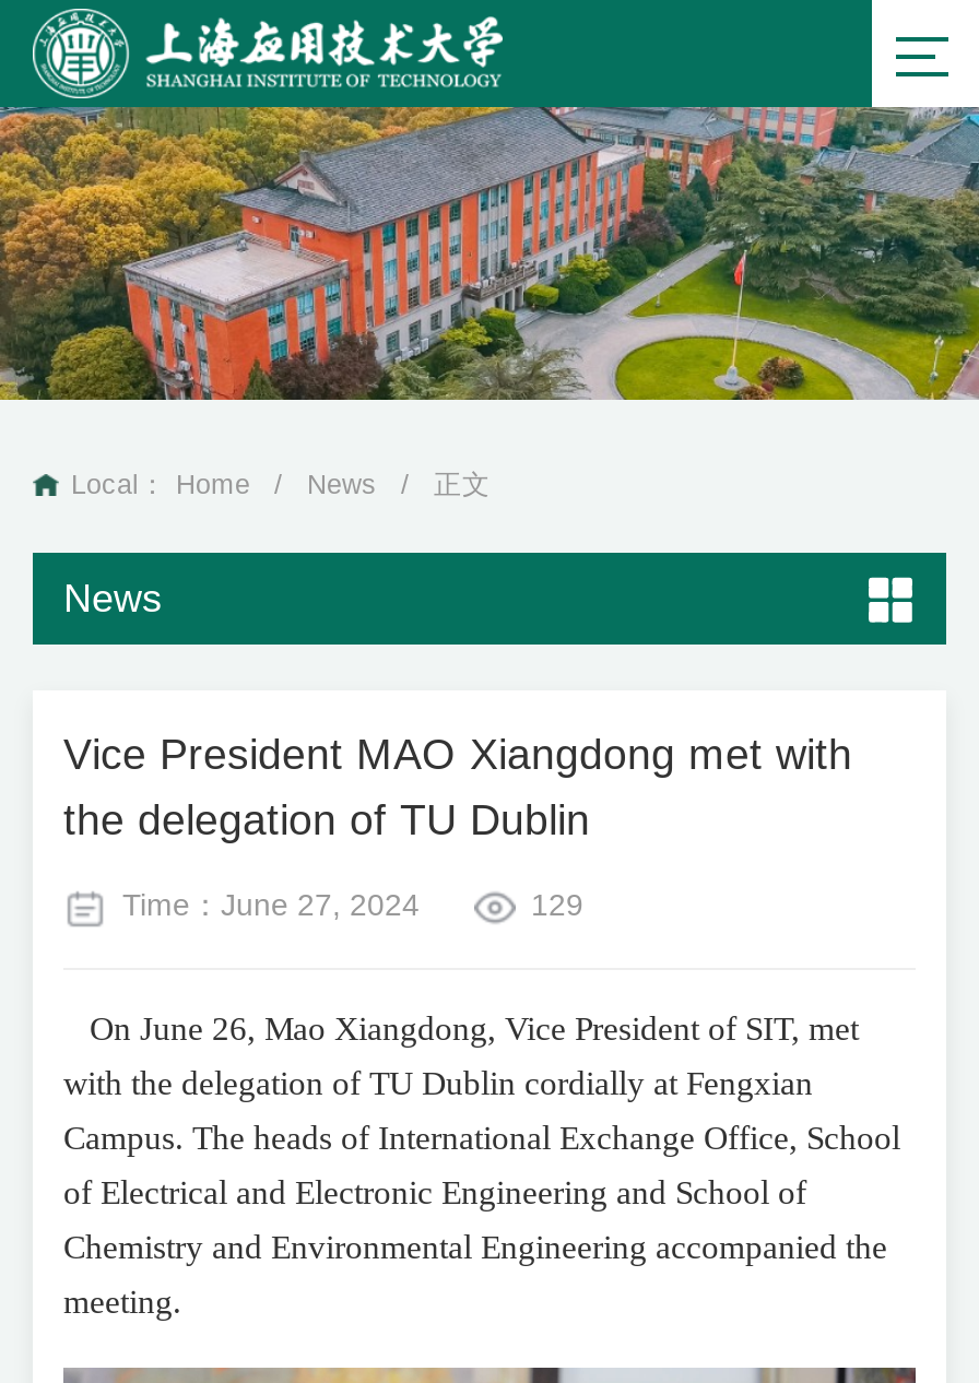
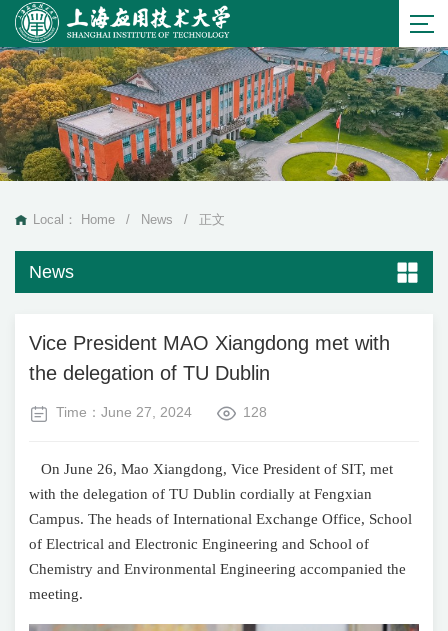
[531,888,583,923] 129 -> [243,404,267,420] 128

